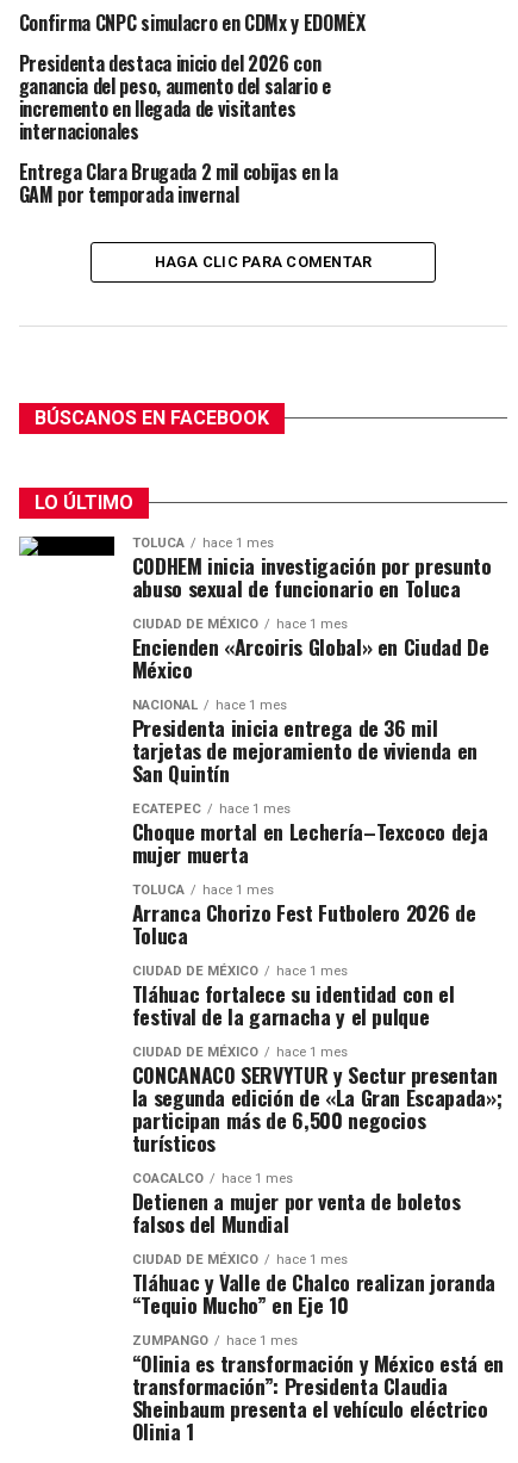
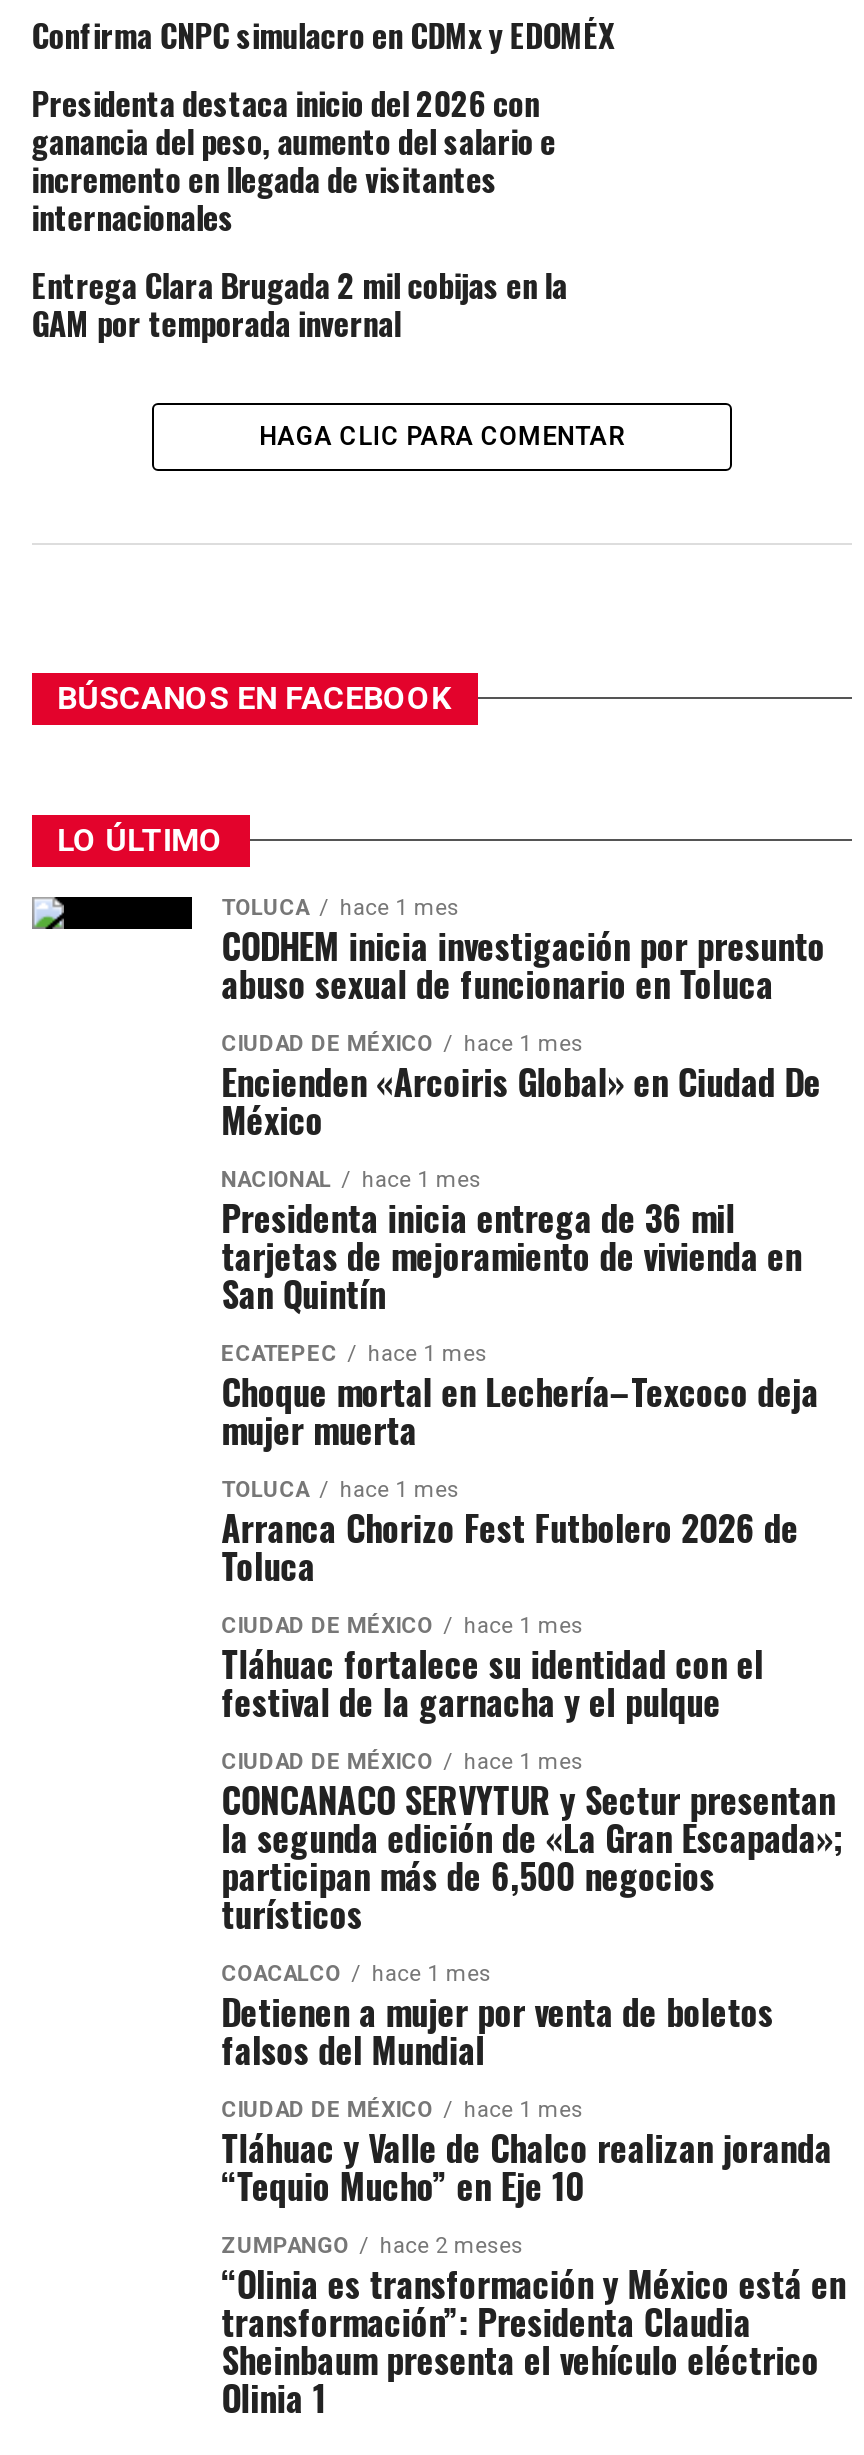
[132,1333,297,1349] ZUMPANGO hace 1 mes -> [221,2233,523,2259] ZUMPANGO hace 2 meses

